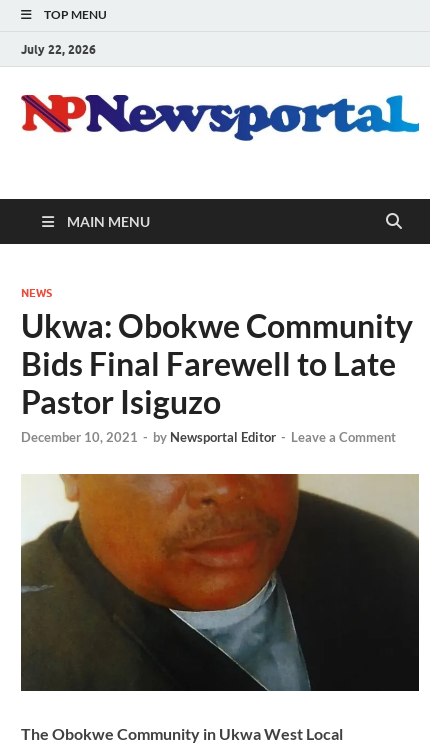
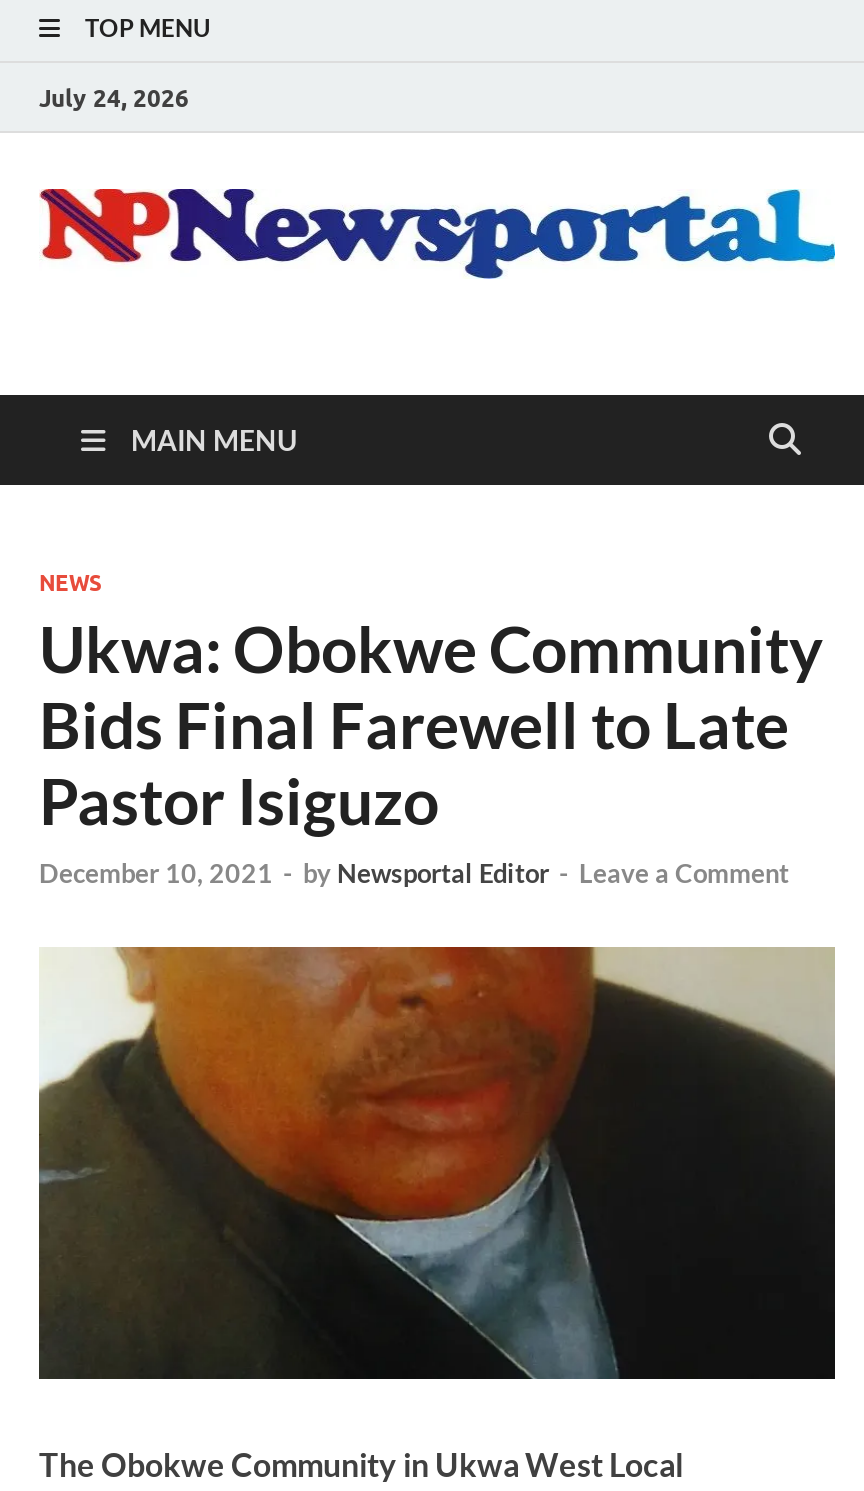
[21,41,96,56] July 22, 2026 -> [39,82,189,112] July 24, 2026

